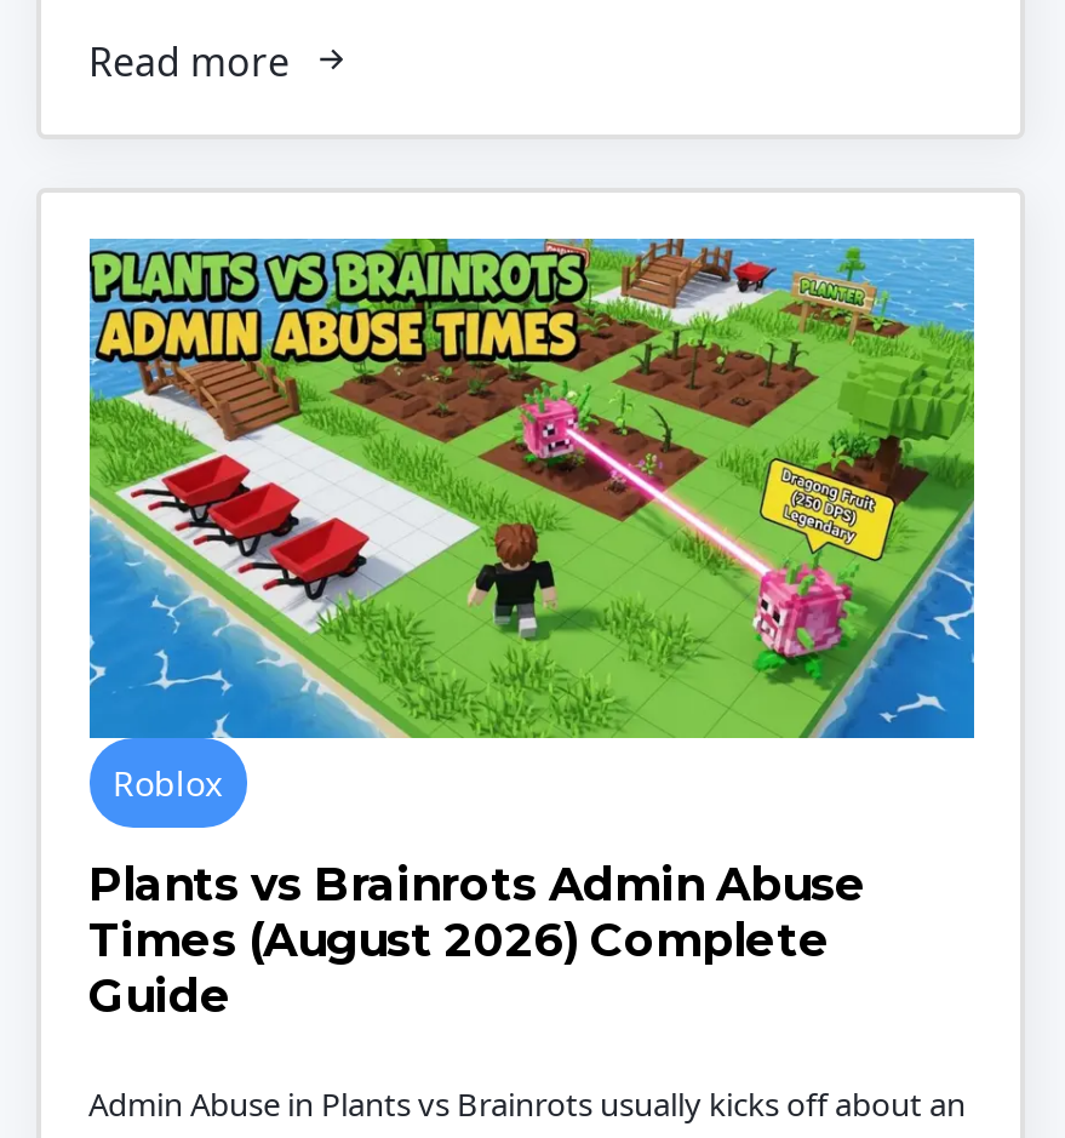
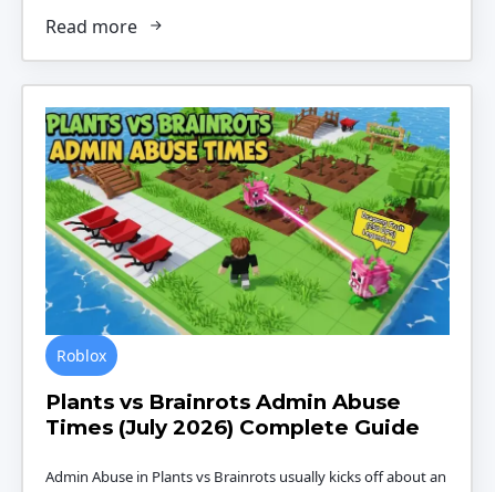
[88,912,830,1023] Times (August 2026) Complete | Guide -> [45,414,419,440] Times (July 2026) Complete Guide

